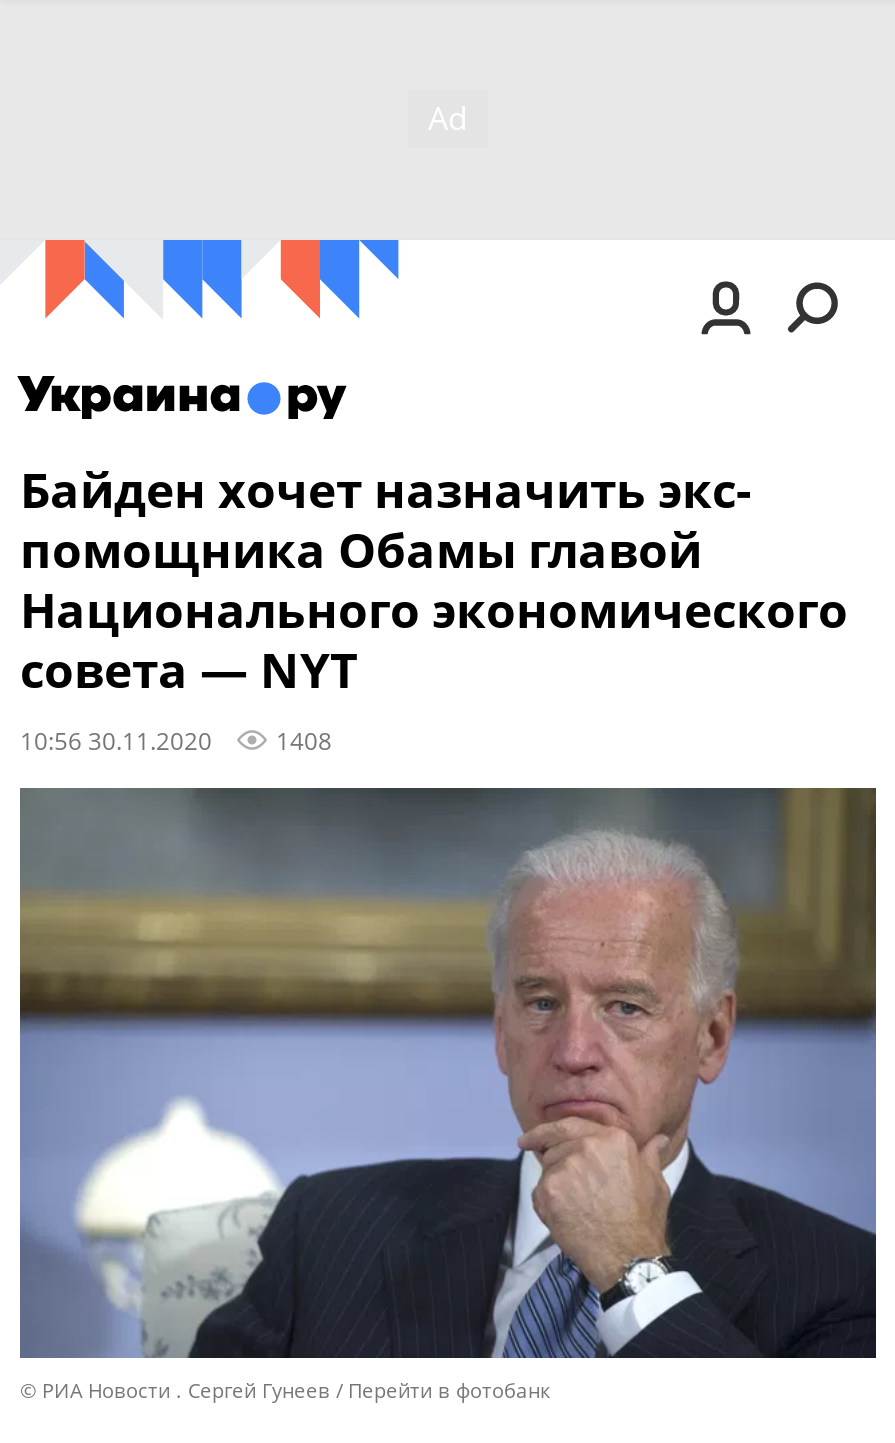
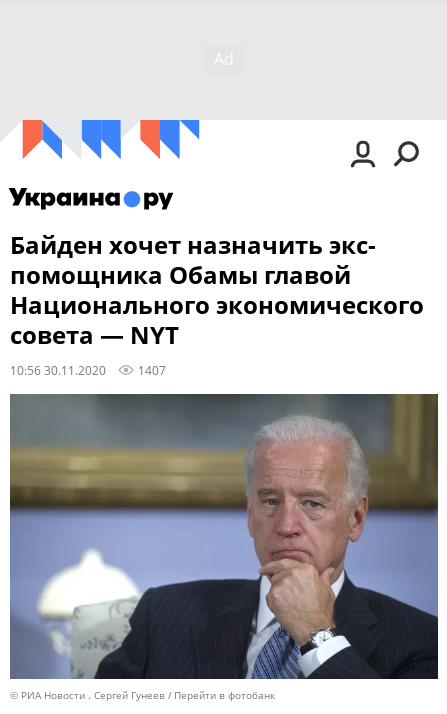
[20,724,332,756] 10:56 30.11.2020 1408 -> [10,362,166,378] 10:56 30.11.2020 1407

